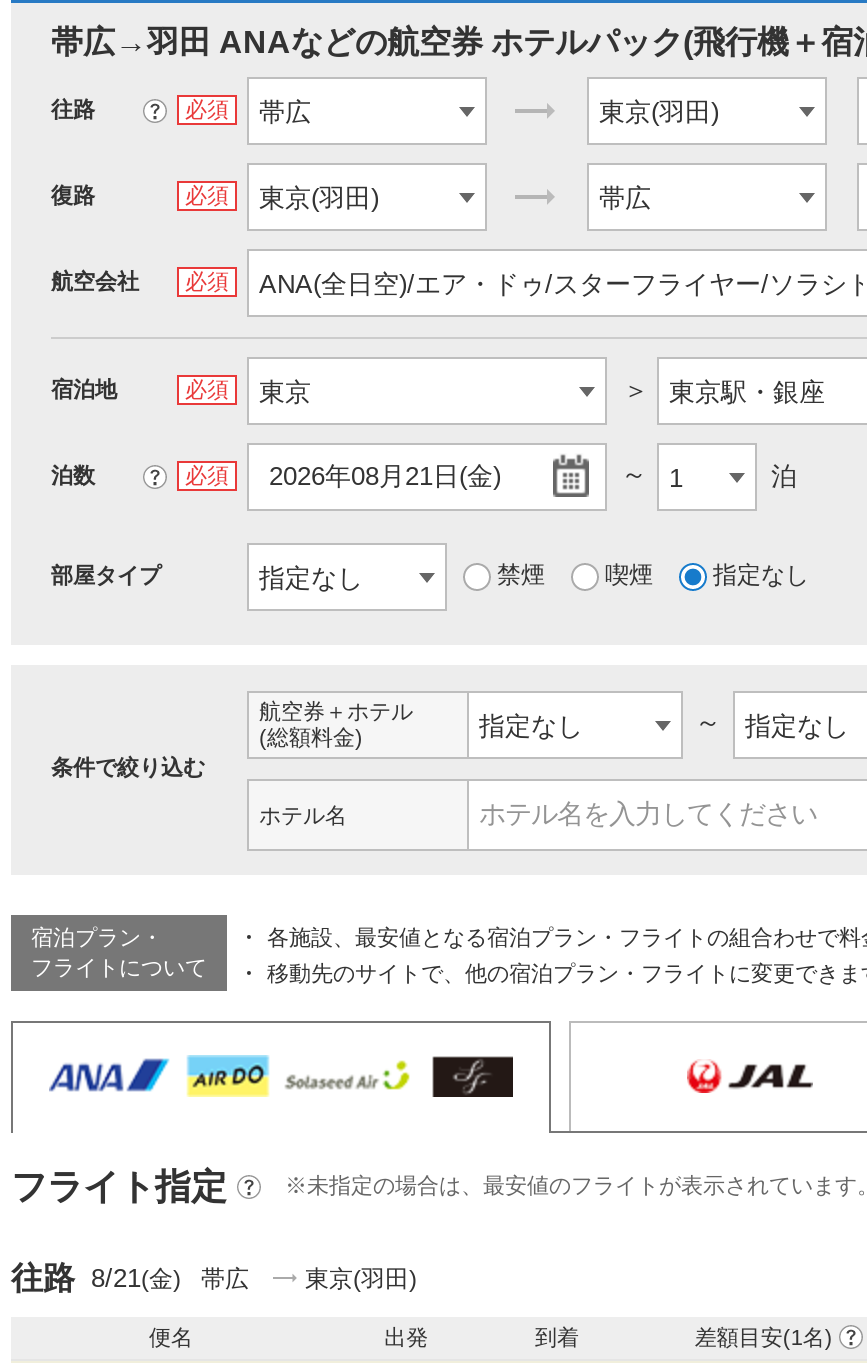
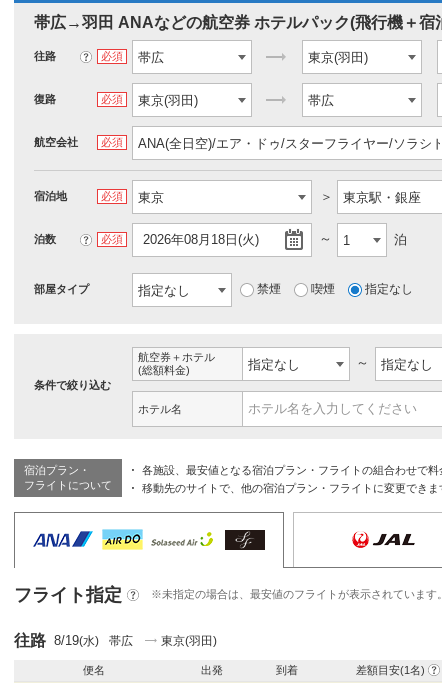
[269,461,501,491] 2026年08月21日(金) -> [143,232,259,247] 2026年08月18日(火)
[11,1261,417,1295] 往路 8/21(金) 帯広 東京(羽田) -> [14,632,217,649] 往路 8/19(水) 帯広 東京(羽田)

